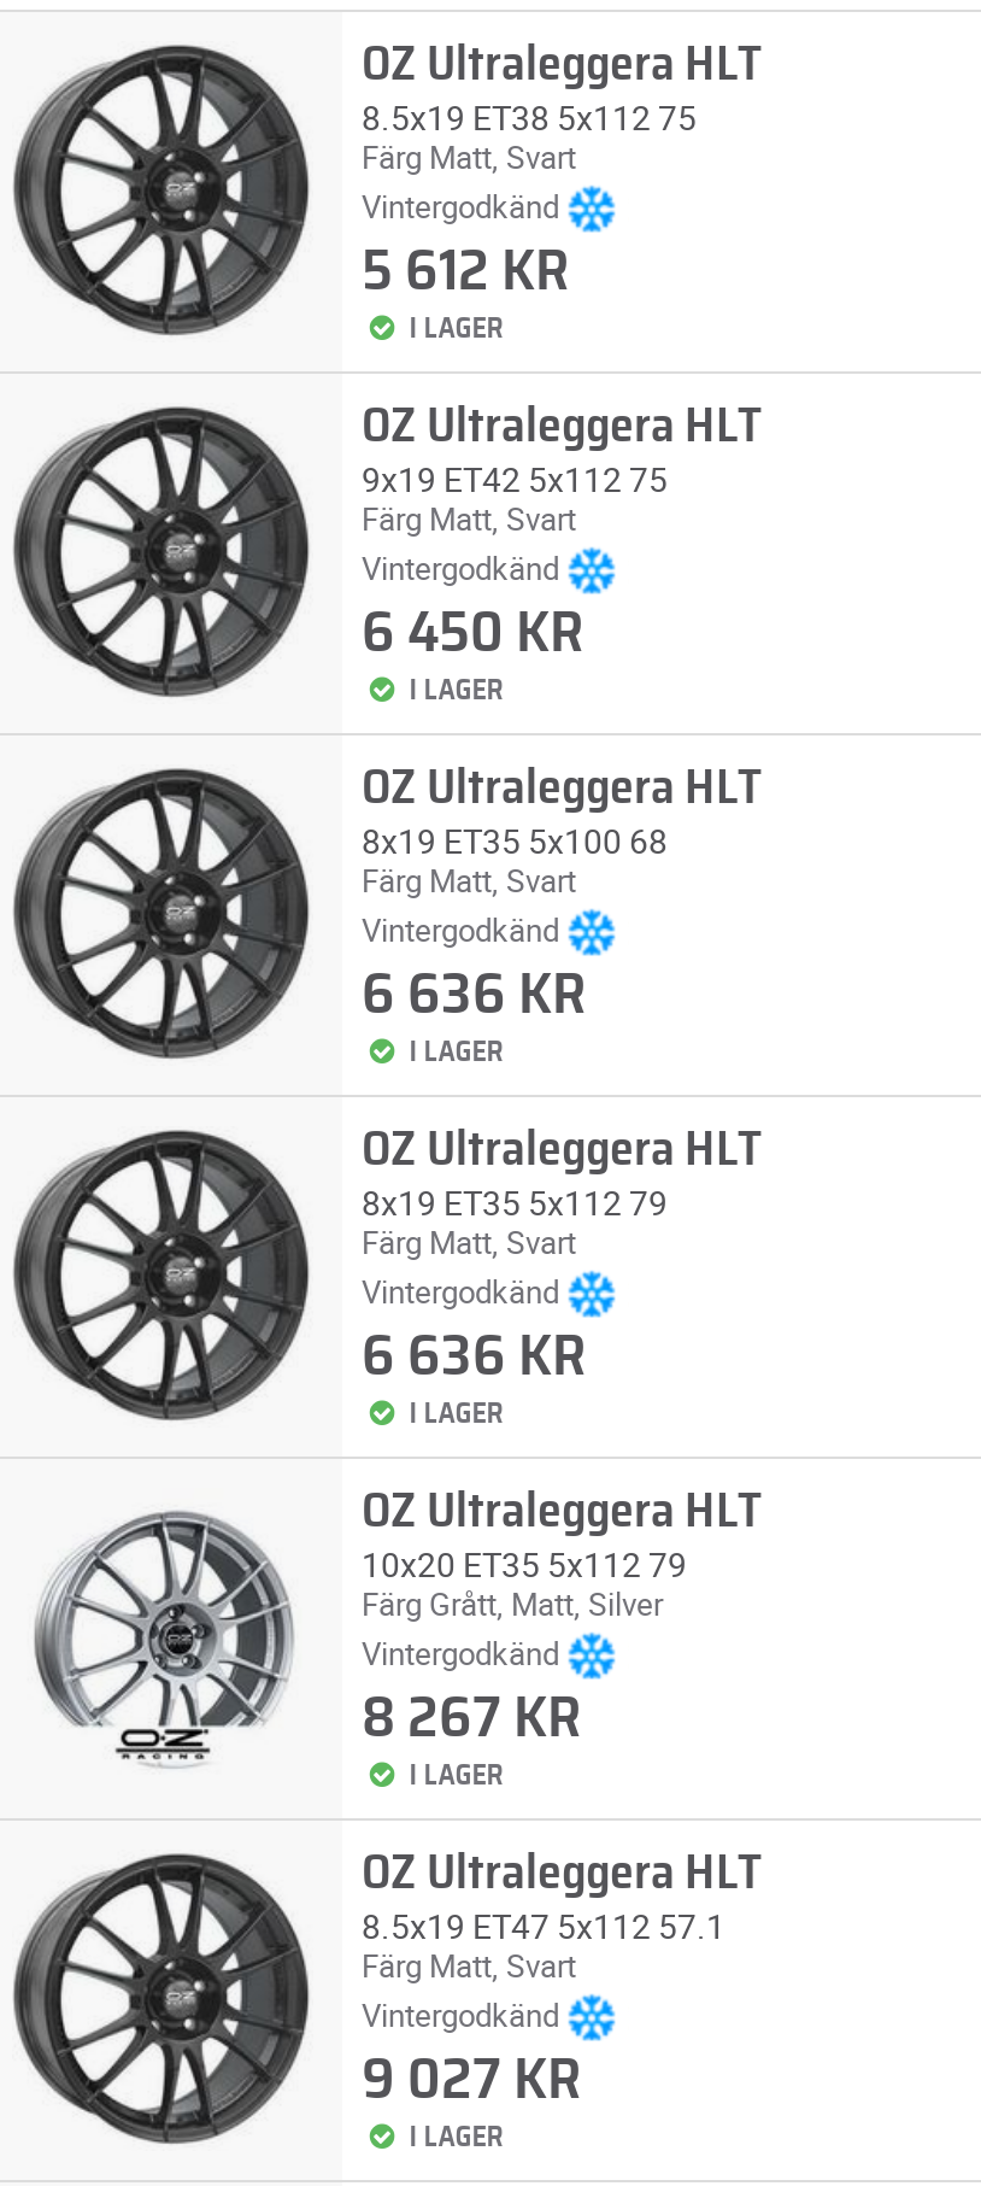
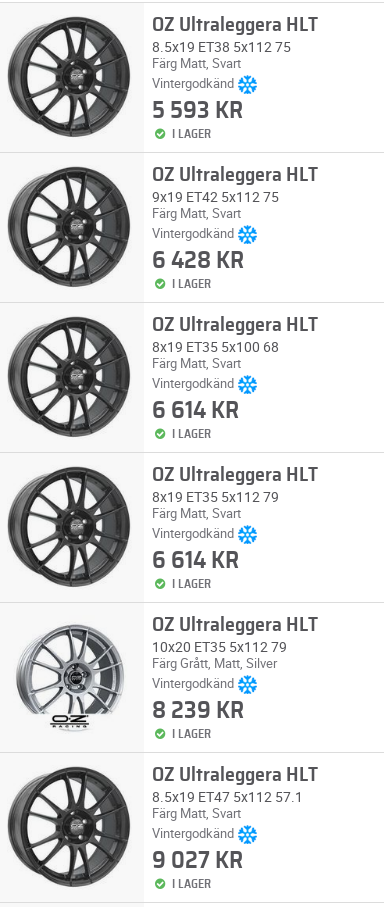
[362,244,569,301] 5 612 KR -> [152,99,243,123] 5 593 KR
[362,605,583,663] 6 450 KR -> [152,249,244,273] 6 428 KR
[362,967,586,1025] 6 636 KR -> [152,399,239,423] 6 614 KR
[362,1329,586,1387] 6 636 KR -> [152,549,239,573] 6 614 KR
[362,1690,581,1748] 8 267 KR -> [152,699,244,723] 8 239 KR

